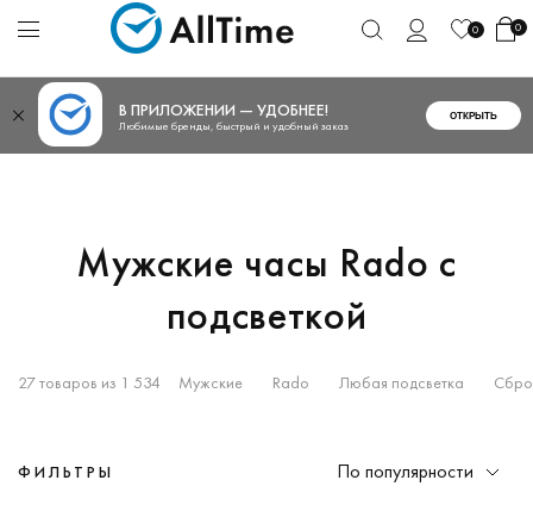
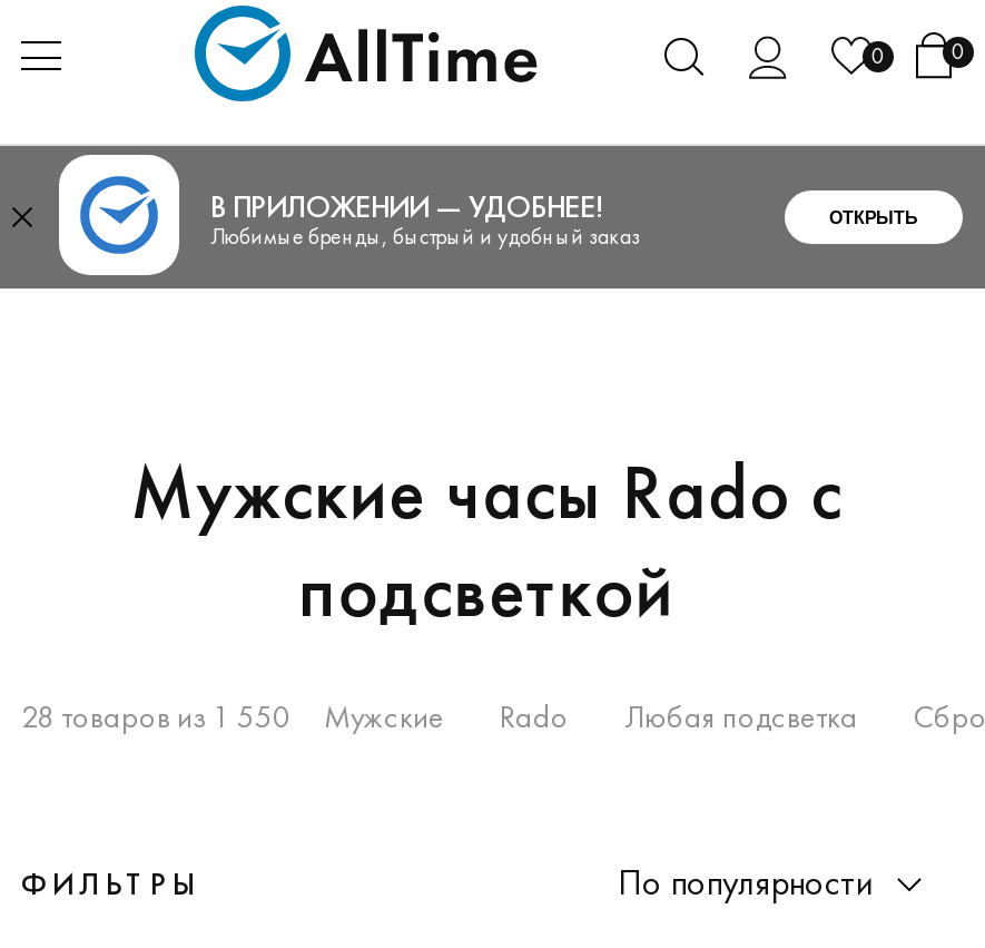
[18,372,161,393] 27 товаров из 1 534 -> [21,696,290,736] 28 товаров из 1 550

